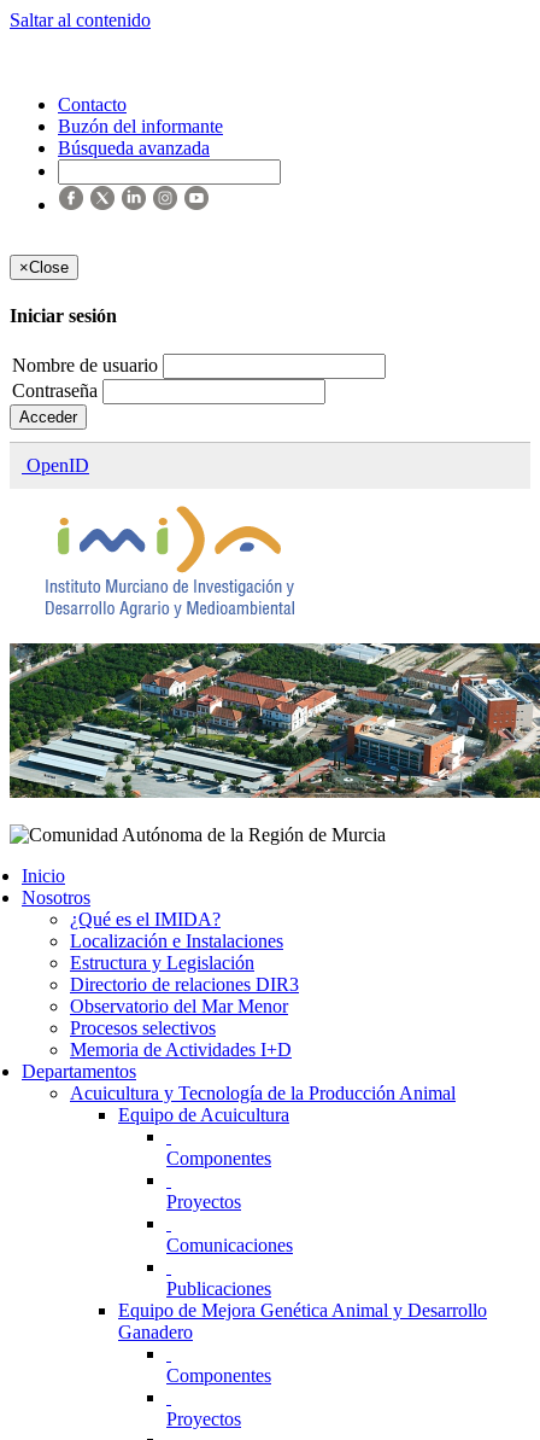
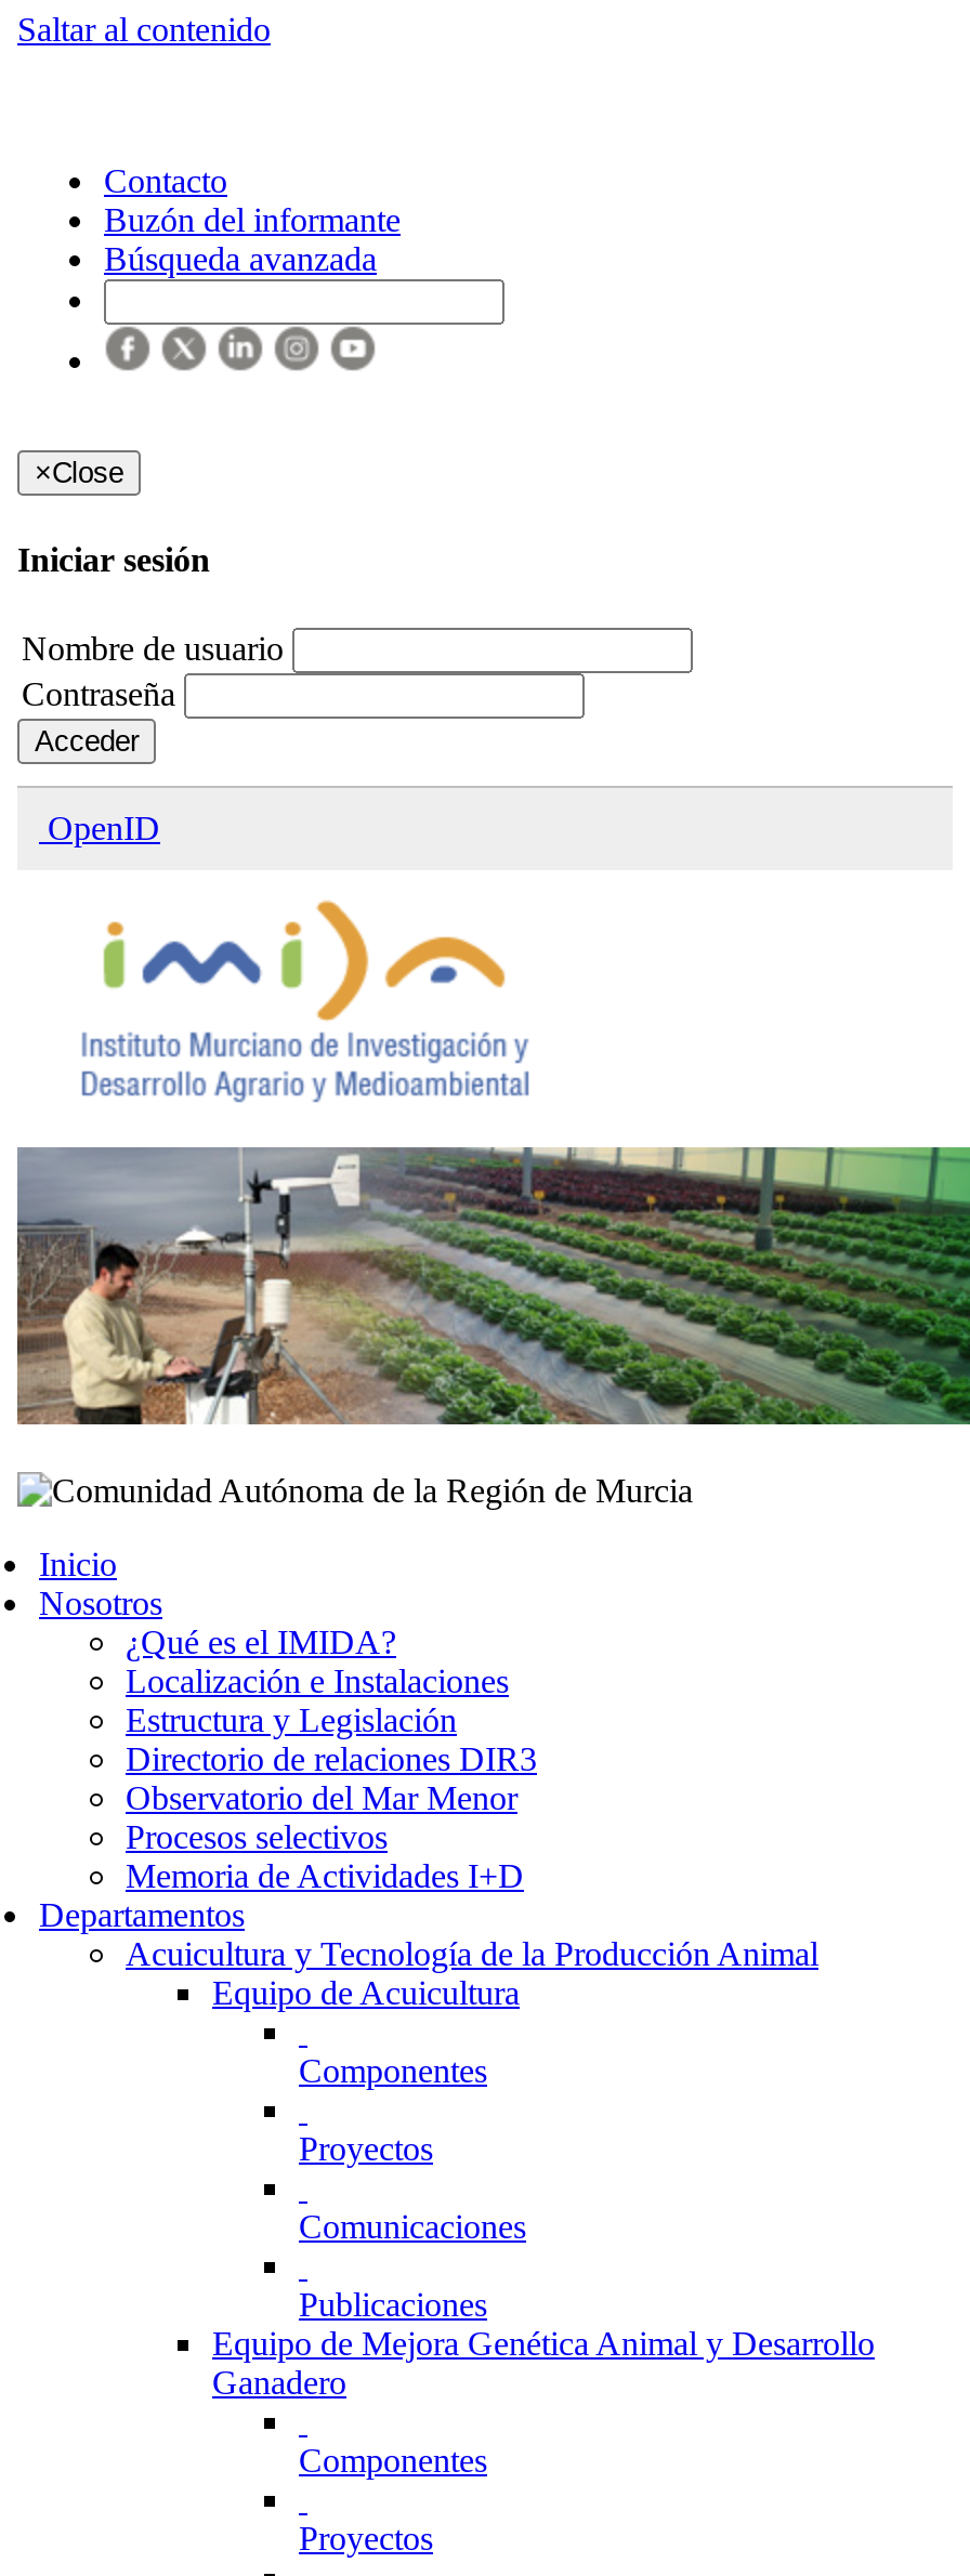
[8,642,536,799] [image] -> [15,1145,964,1427] [image]

